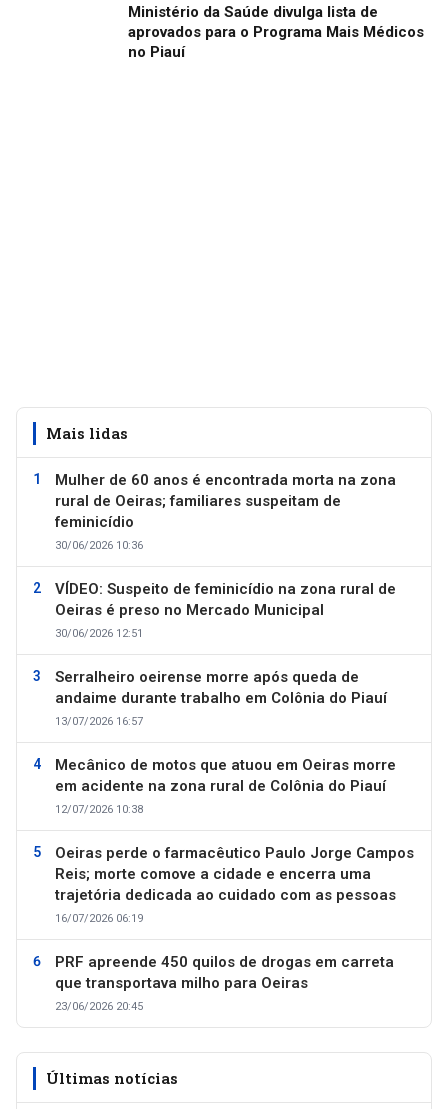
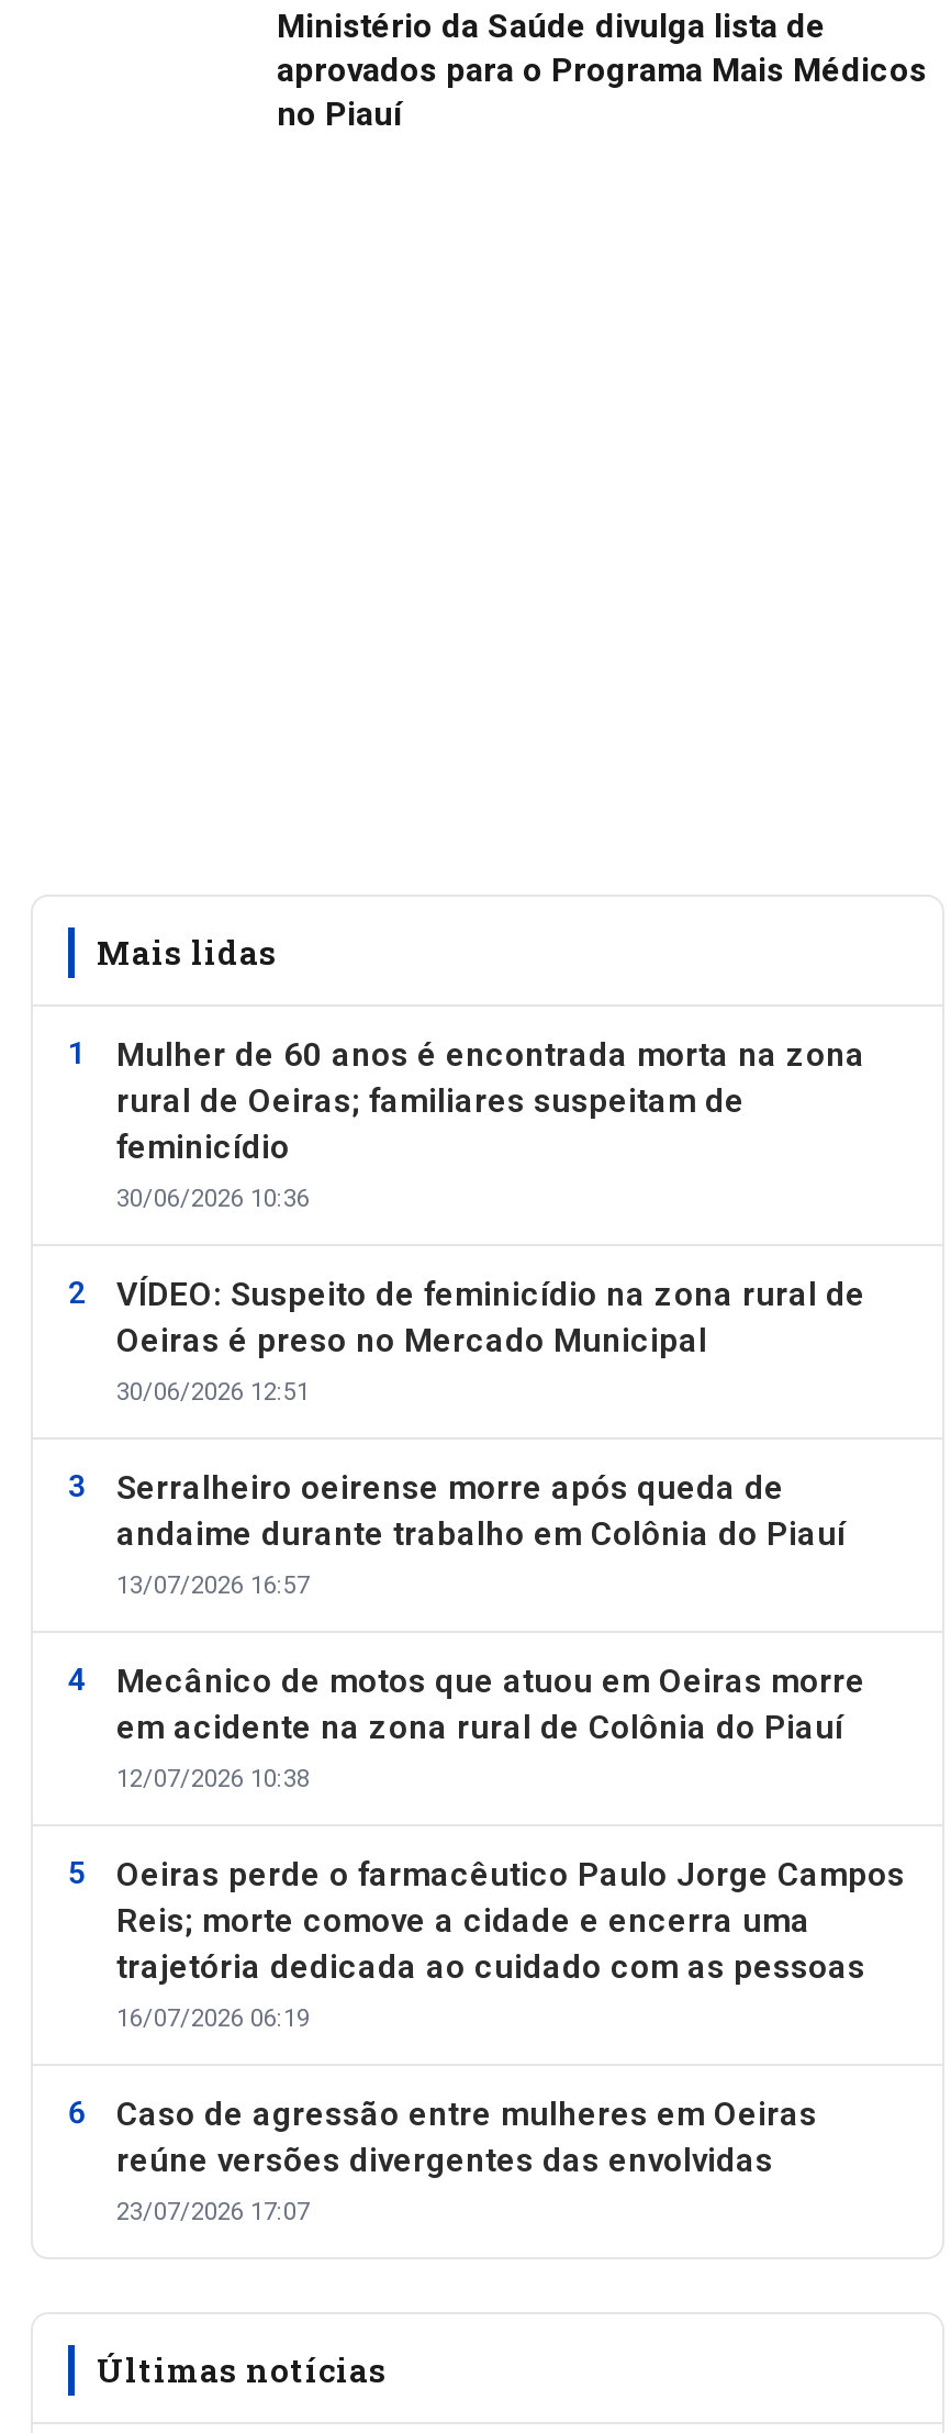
[55,953,394,1013] PRF apreende 450 quilos de drogas em carreta | que transportava milho para Oeiras | 23/06/2026 20:45 -> [116,2095,817,2226] Caso de agressão entre mulheres em Oeiras | reúne versões divergentes das envolvidas | 23/07/2026 17:07

